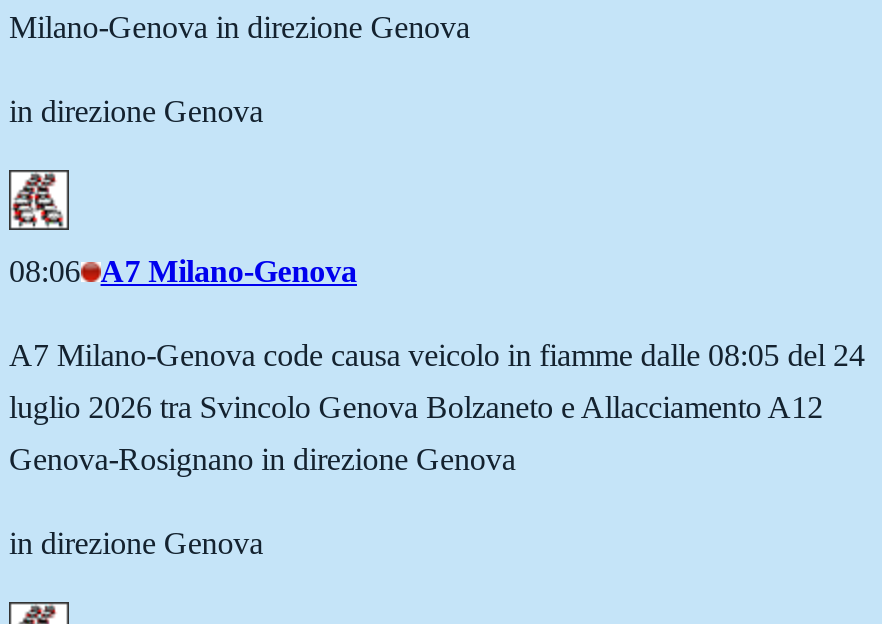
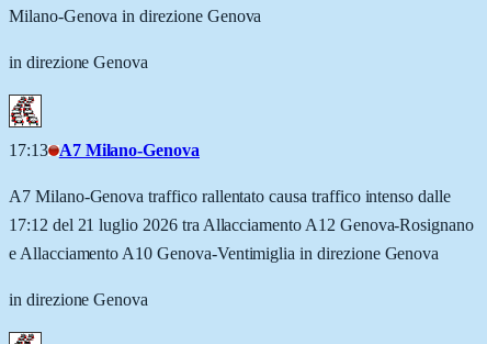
[9,253,357,287] 08:06 A7 Milano-Genova -> [9,140,200,159] 17:13 A7 Milano-Genova
[9,337,865,371] A7 Milano-Genova code causa veicolo in fiamme dalle 08:05 del 24 -> [9,186,451,205] A7 Milano-Genova traffico rallentato causa traffico intenso dalle
[9,389,823,423] luglio 2026 tra Svincolo Genova Bolzaneto e Allacciamento A12 -> [9,215,474,234] 17:12 del 21 luglio 2026 tra Allacciamento A12 Genova-Rosignano
[9,441,516,475] Genova-Rosignano in direzione Genova -> [9,243,439,262] e Allacciamento A10 Genova-Ventimiglia in direzione Genova

